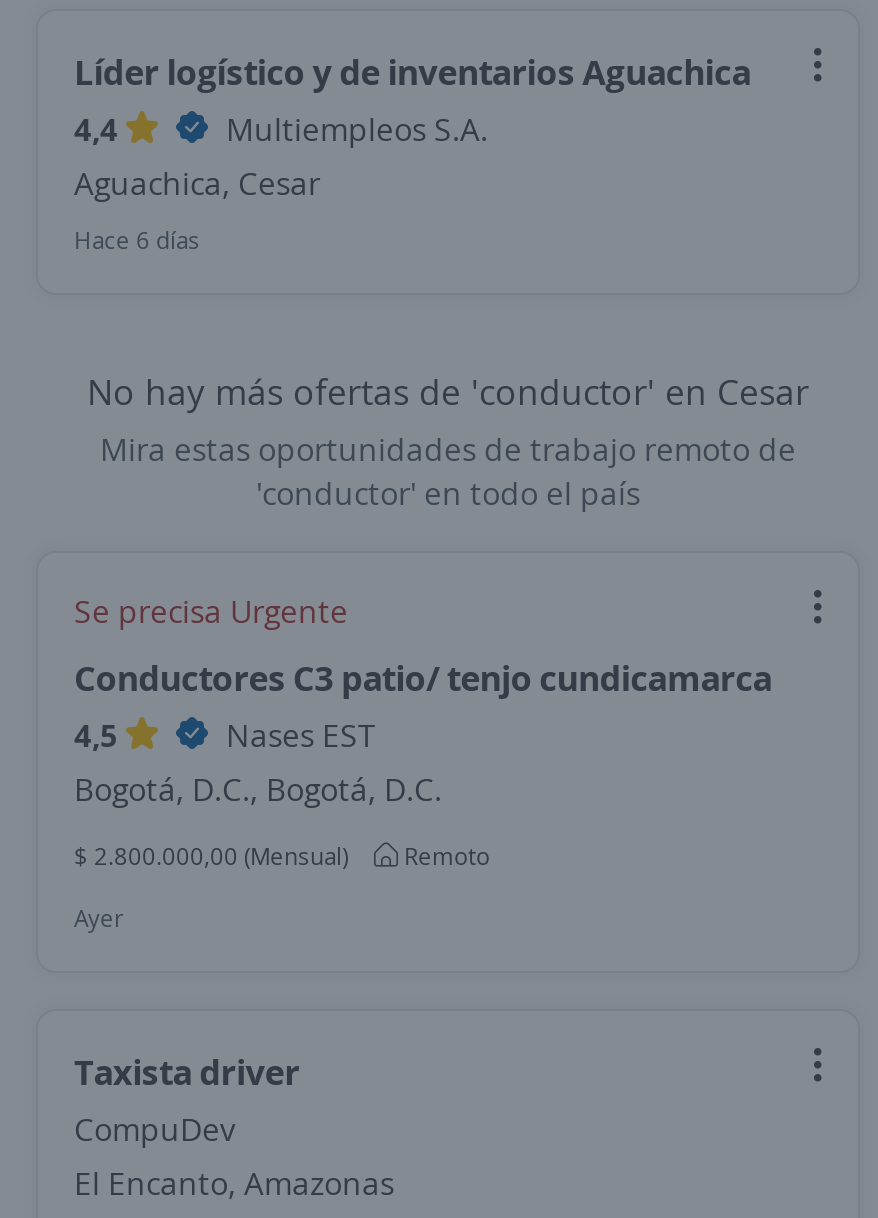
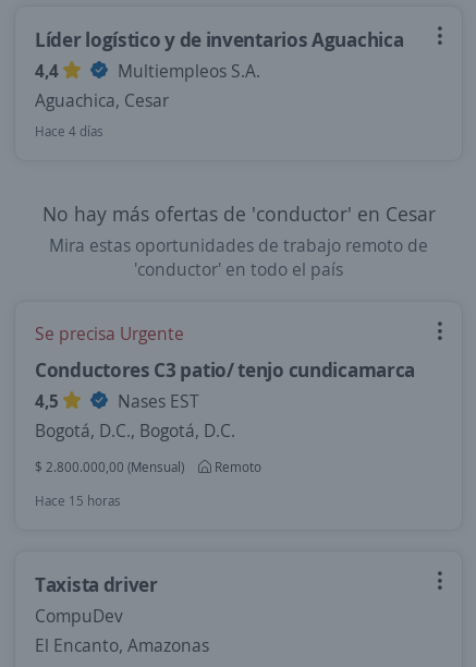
[74,223,200,257] Hace 6 días -> [35,122,103,141] Hace 4 días
[74,901,124,935] Ayer -> [35,492,121,510] Hace 15 horas

